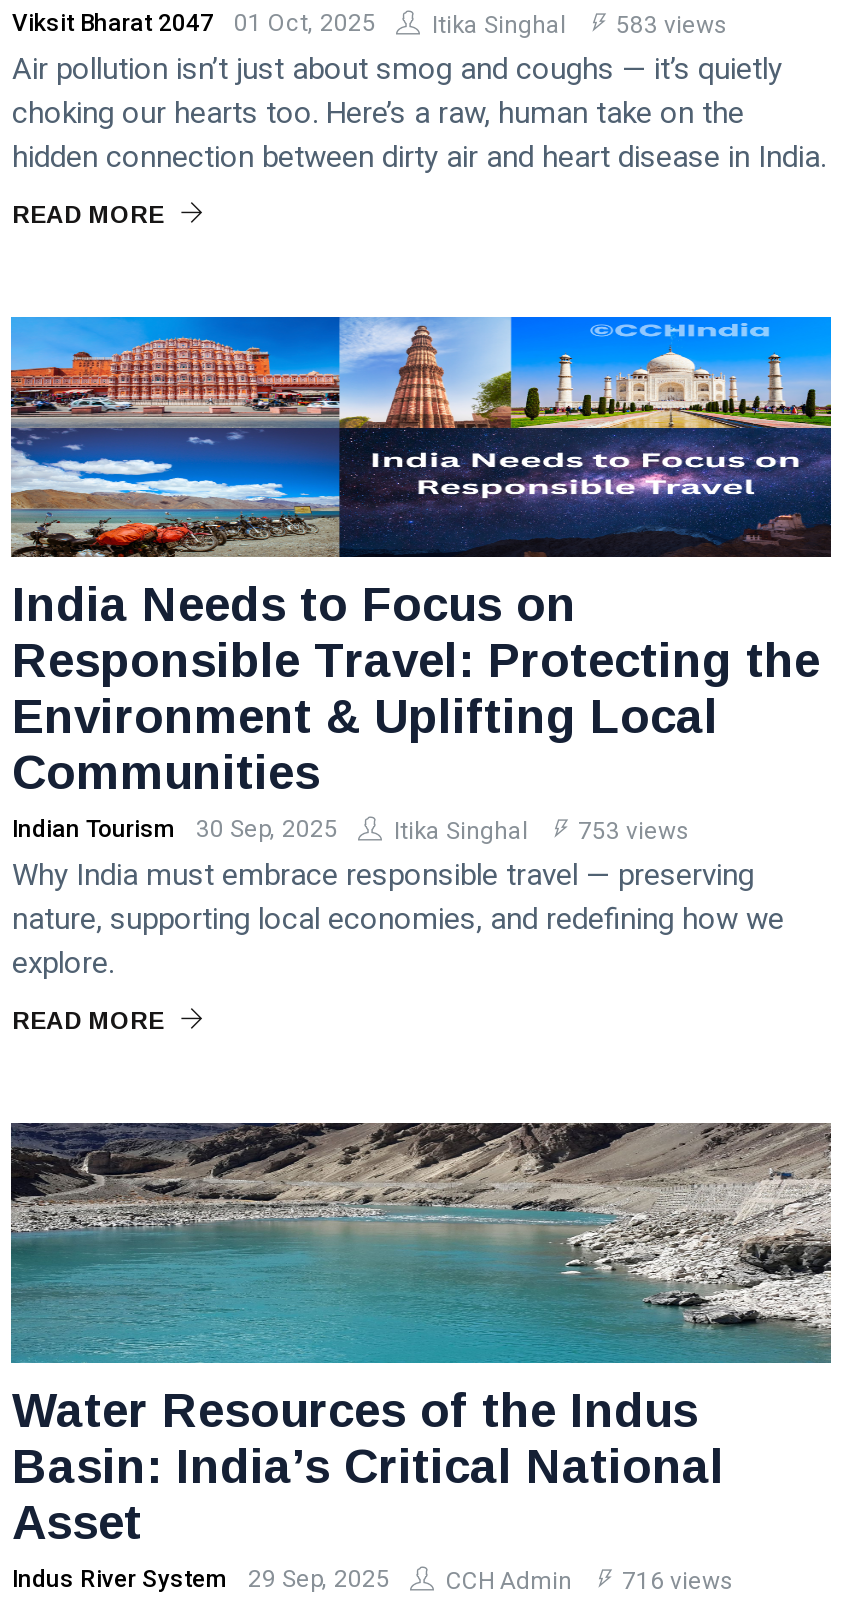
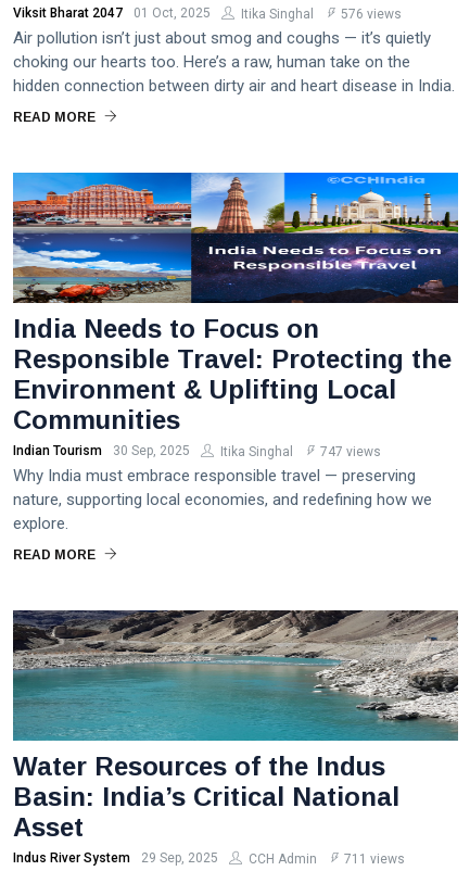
[12,9,728,39] Viksit Bharat 2047 01 Oct, 2025 Itika Singhal 583 views -> [14,5,402,22] Viksit Bharat 2047 01 Oct, 2025 Itika Singhal 576 views
[12,815,690,845] Indian Tourism 30 Sep, 2025 Itika Singhal 753 views -> [14,443,382,459] Indian Tourism 30 Sep, 2025 Itika Singhal 747 views
[12,1565,734,1595] Indus River System 29 Sep, 2025 CCH Admin 716 views -> [14,850,405,867] Indus River System 29 Sep, 2025 CCH Admin 711 views

